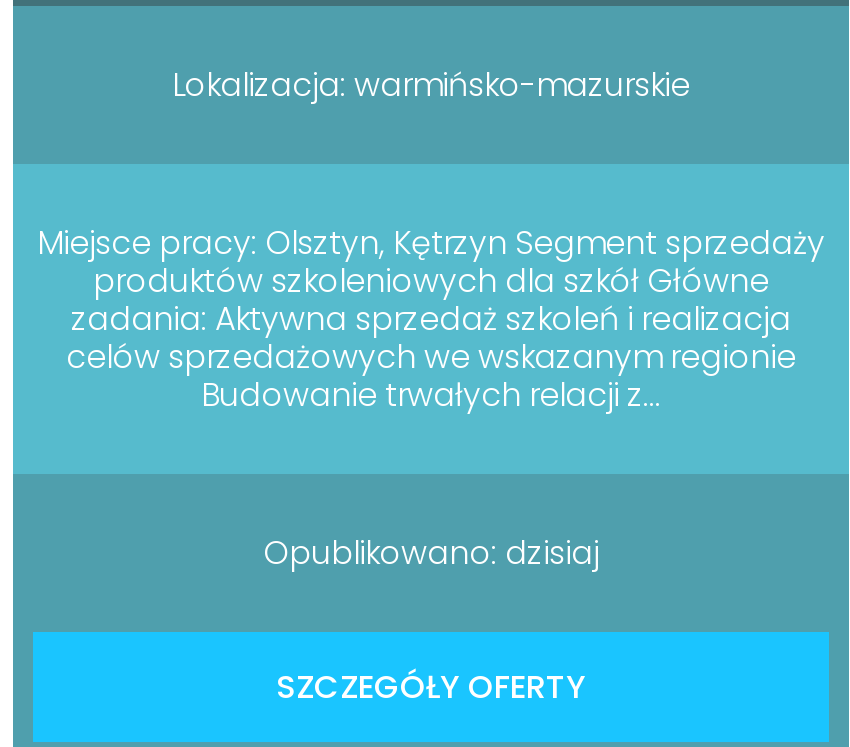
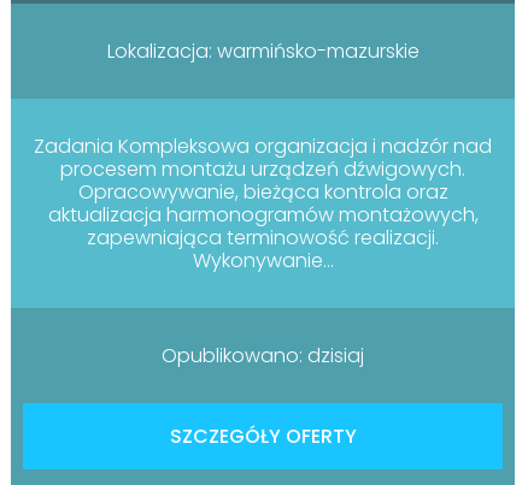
[37,219,825,417] Miejsce pracy: Olsztyn, Kętrzyn Segment sprzedaży | produktów szkoleniowych dla szkół Główne | zadania: Aktywna sprzedaż szkoleń i realizacja | celów sprzedażowych we wskazanym regionie | Budowanie trwałych relacji z... -> [34,132,492,274] Zadania Kompleksowa organizacja i nadzór nad | procesem montażu urządzeń dźwigowych. | Opracowywanie, bieżąca kontrola oraz | aktualizacja harmonogramów montażowych, | zapewniająca terminowość realizacji. | Wykonywanie...

